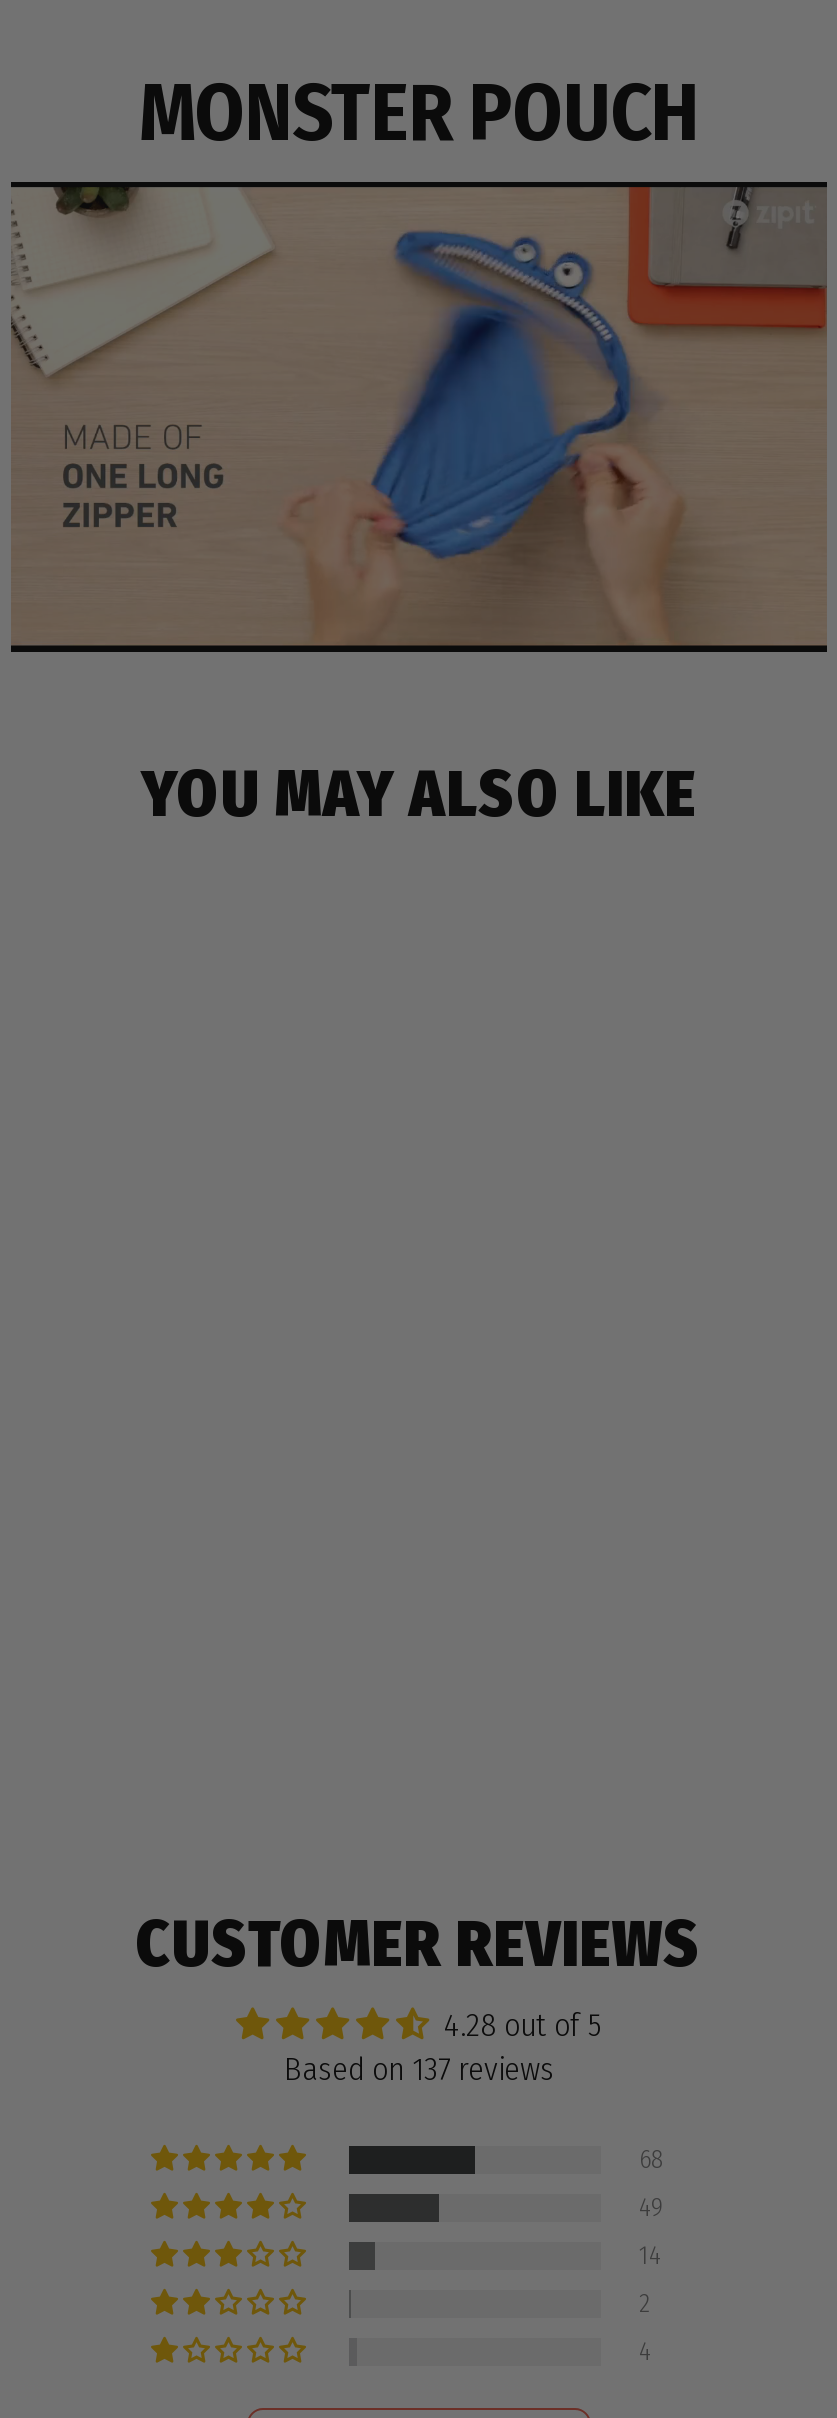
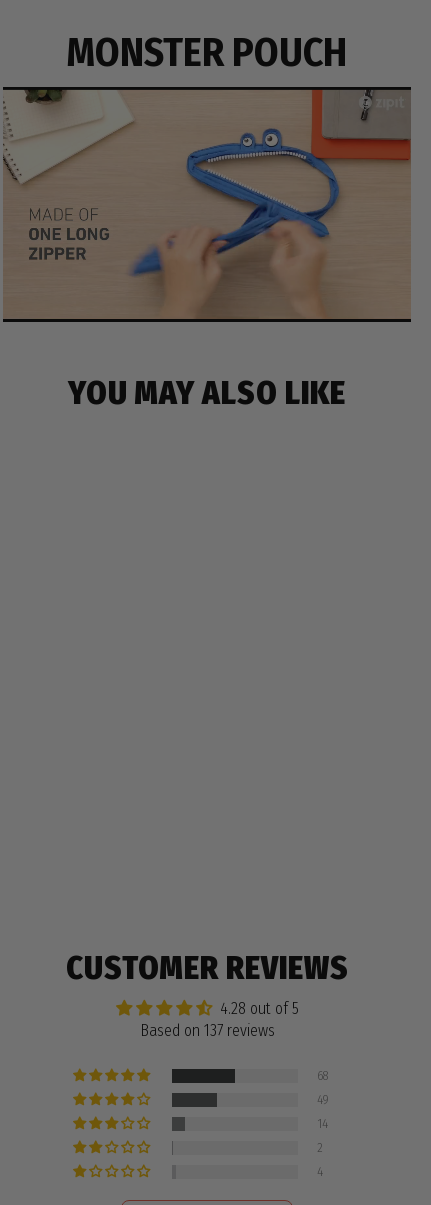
[265,230,685,646] [image] -> [129,112,341,317] [image]

